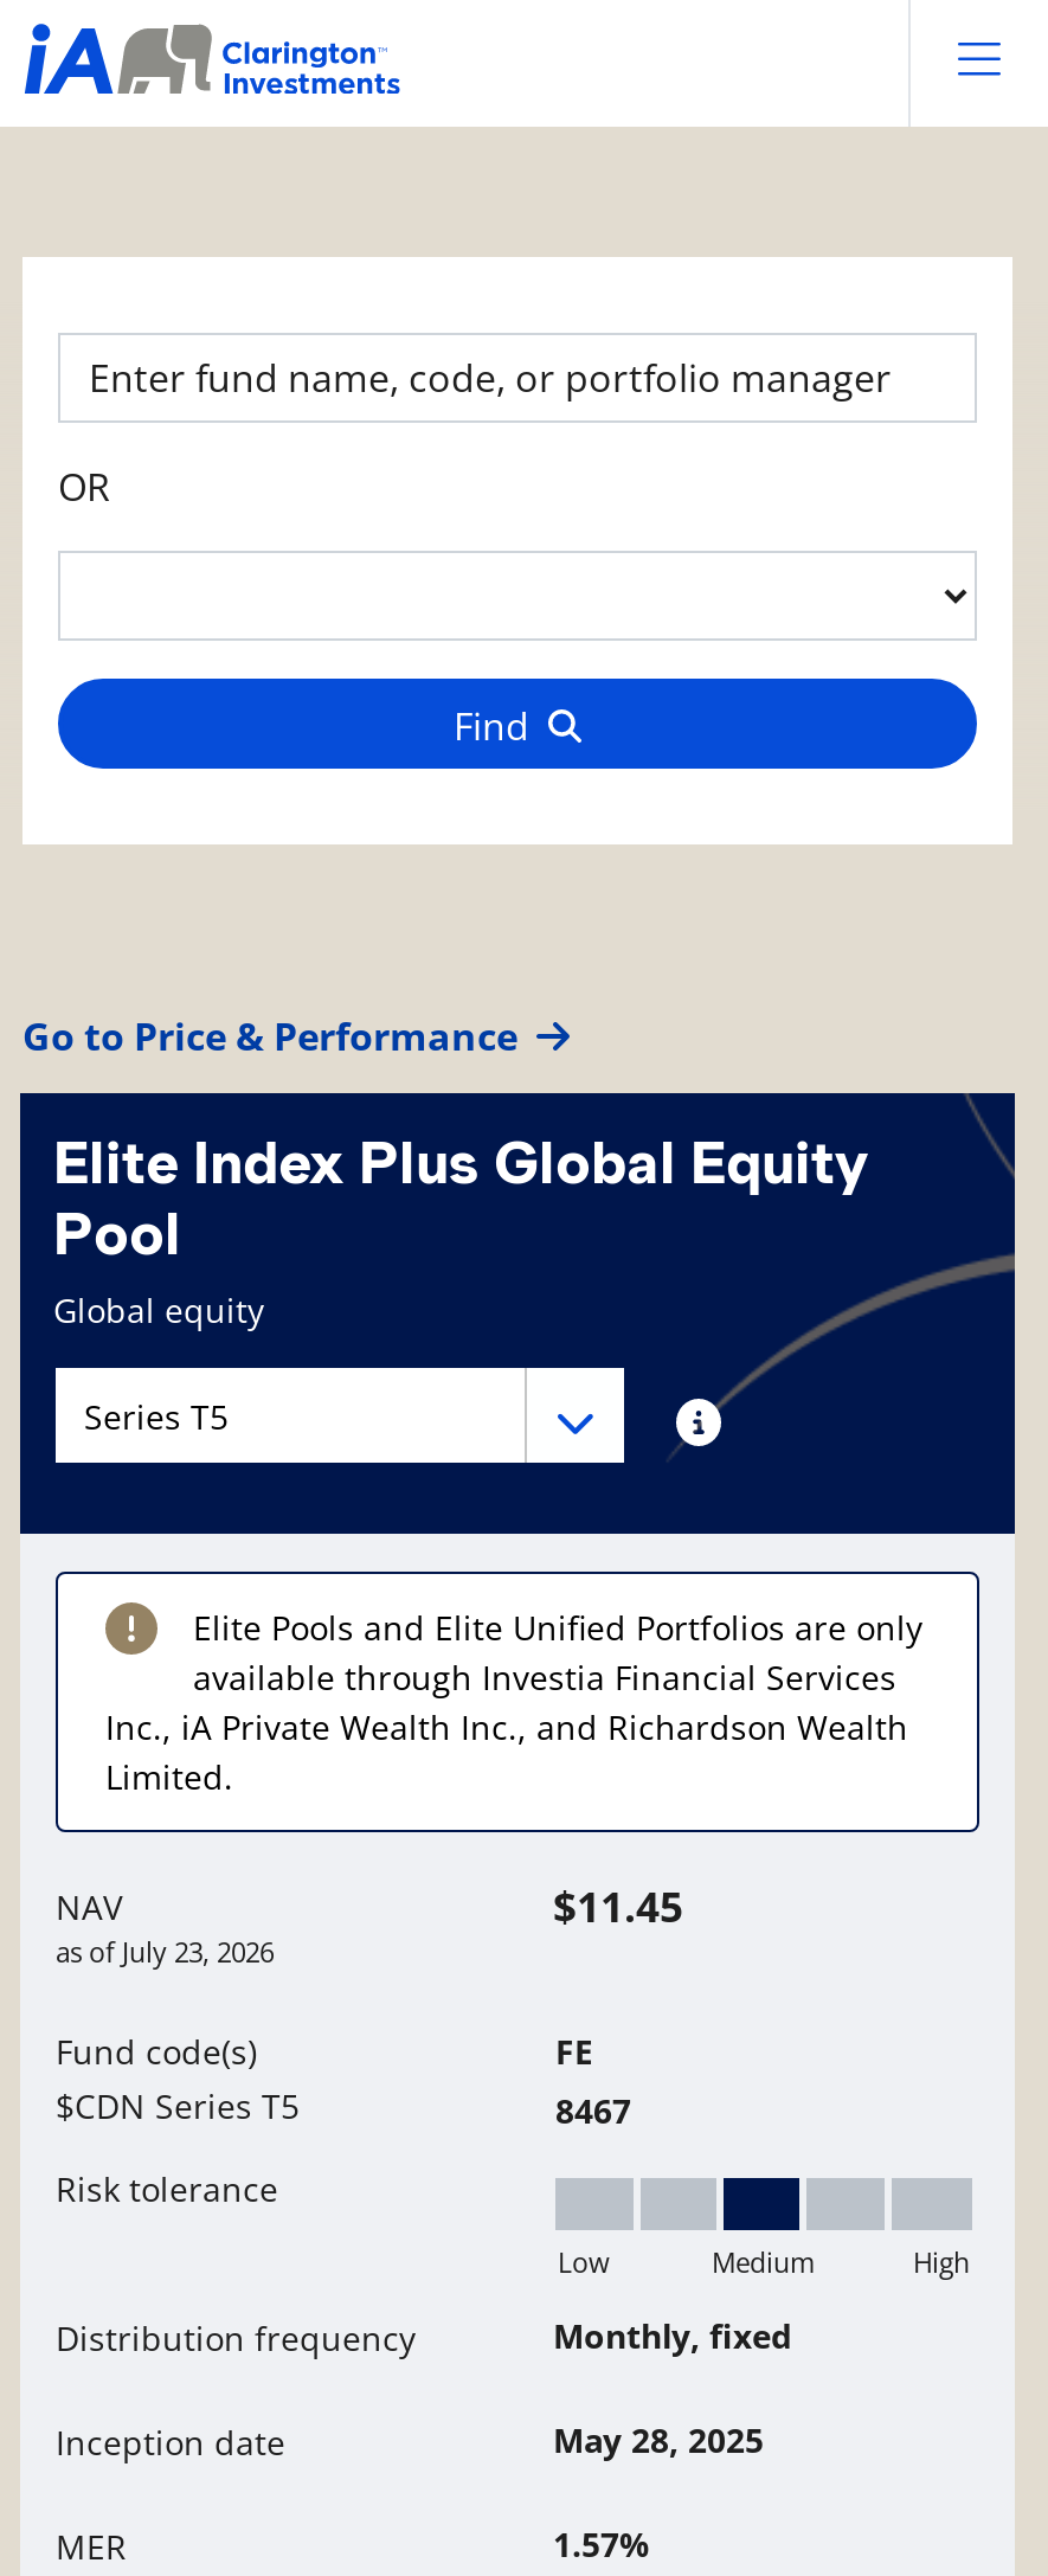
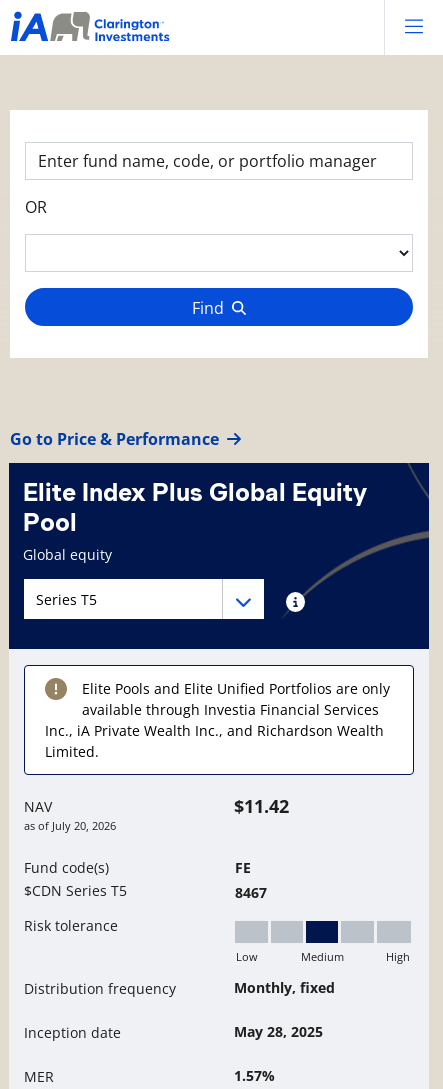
[553,1878,683,1935] $11.45 -> [234,794,289,818] $11.42
[56,1935,274,1971] as of July 23, 2026 -> [24,818,116,833] as of July 20, 2026

